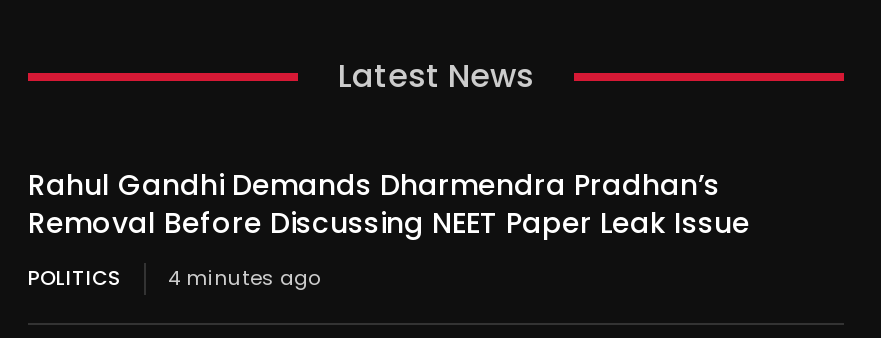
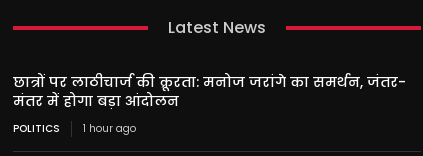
[28,165,750,243] Rahul Gandhi Demands Dharmendra Pradhan’s | Removal Before Discussing NEET Paper Leak Issue -> [13,72,406,111] छात्रों पर लाठीचार्ज की क्रूरता: मनोज जरांगे का समर्थन, जंतर- | मंतर में होगा बड़ा आंदोलन
[28,263,320,293] POLITICS 4 minutes ago -> [13,121,136,136] POLITICS 1 hour ago

